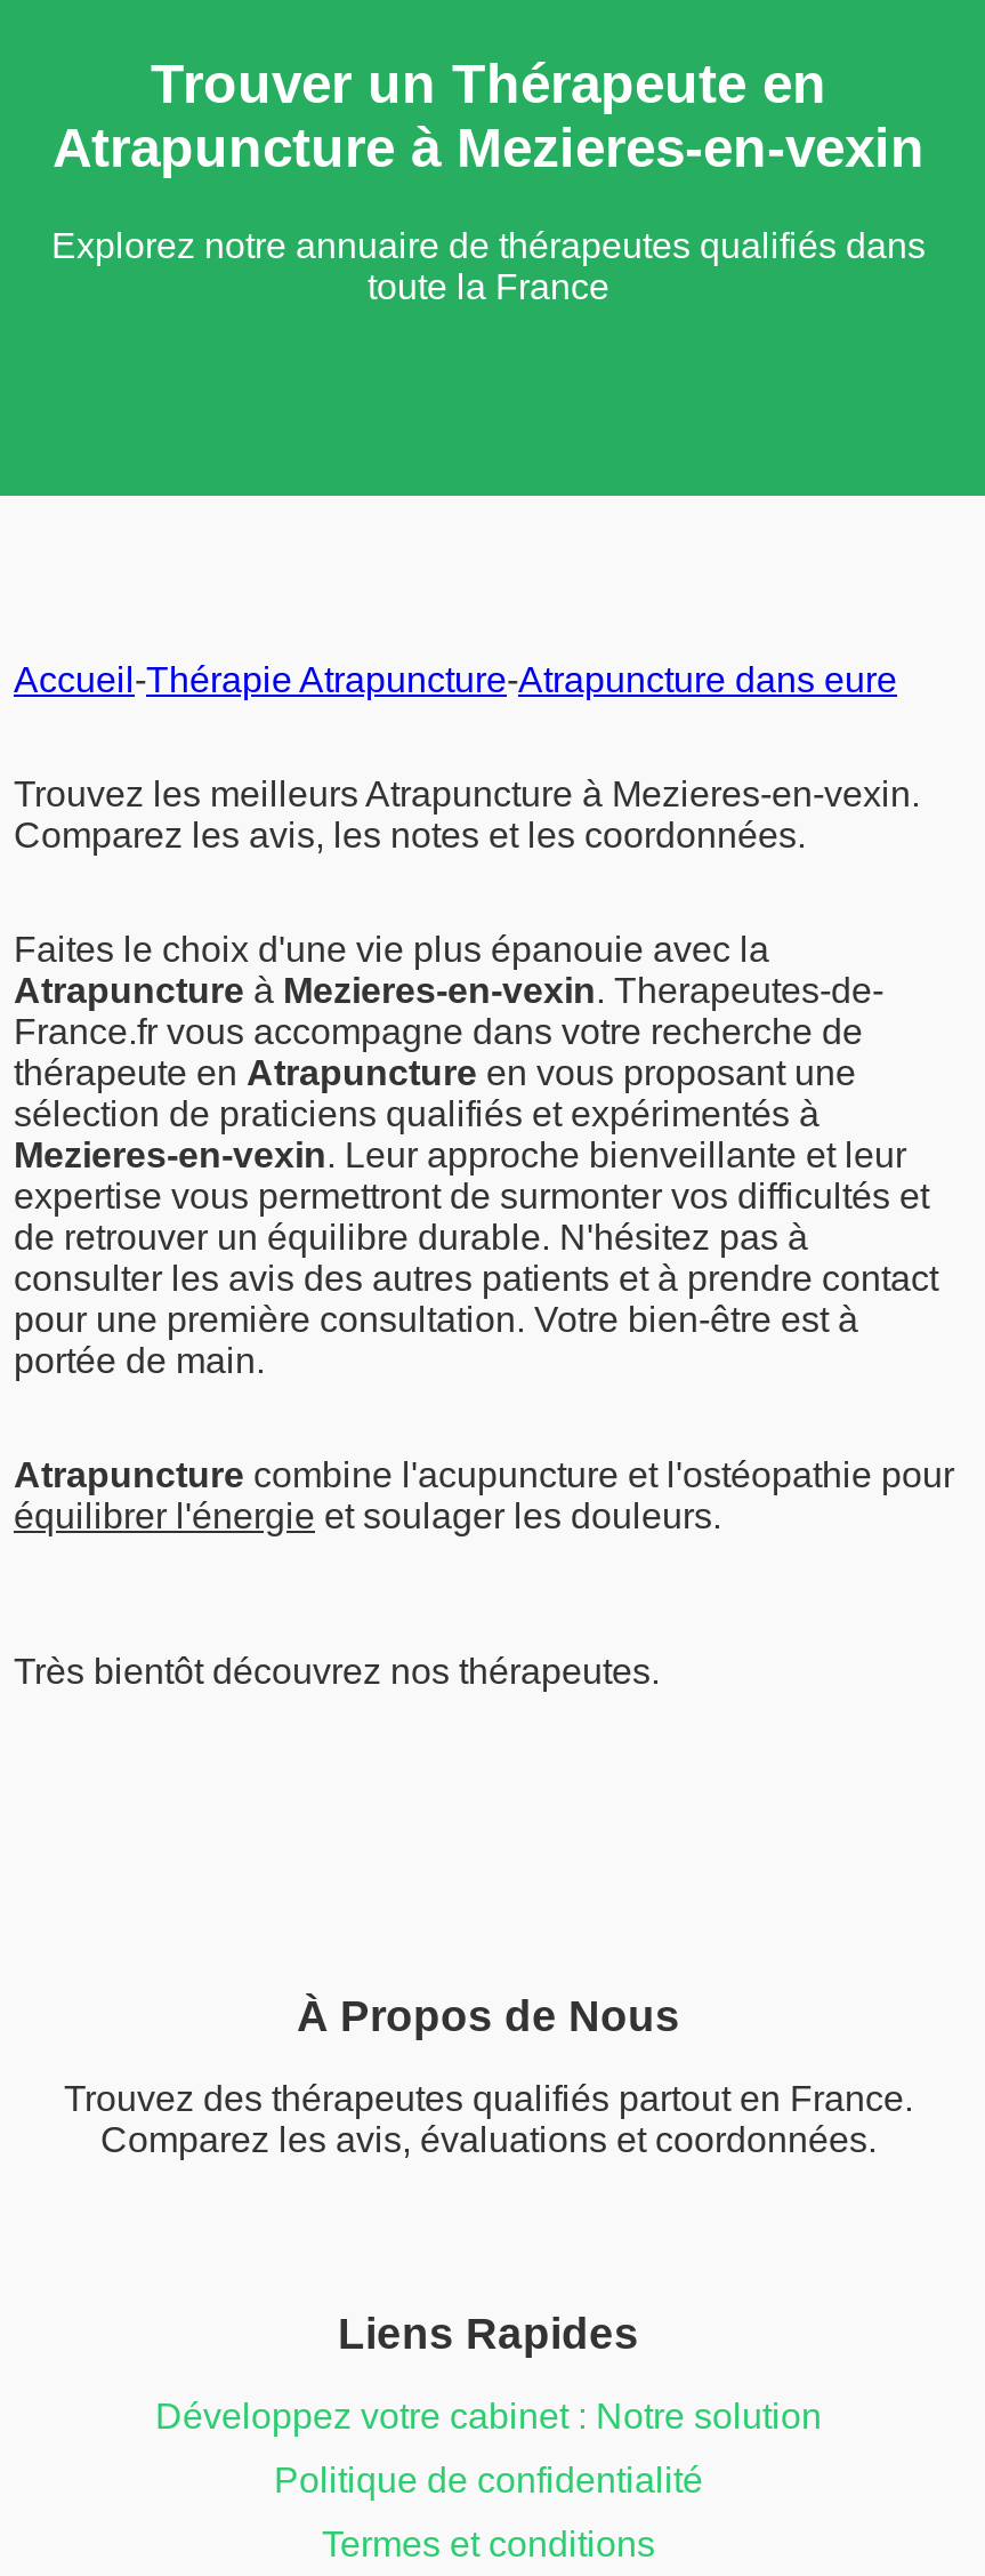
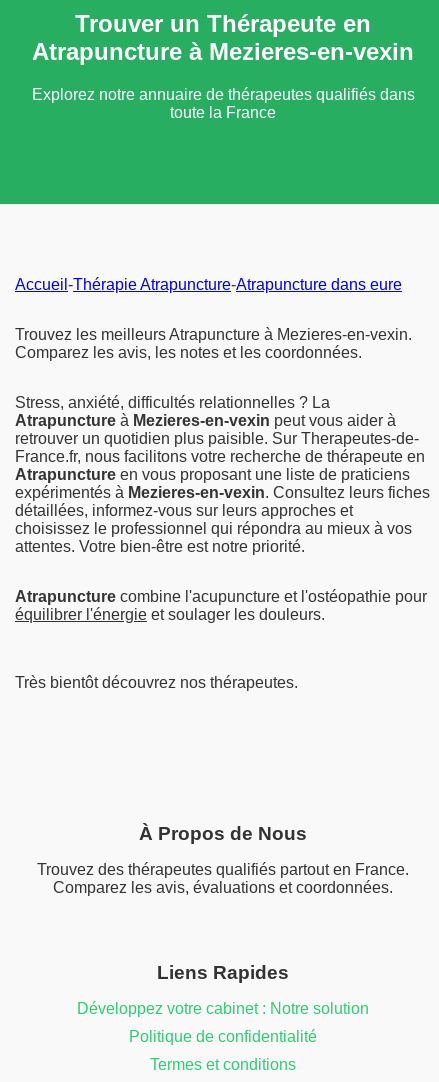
[14,929,938,1380] Faites le choix d'une vie plus épanouie avec la | Atrapuncture à Mezieres-en-vexin. Therapeutes-de- | France.fr vous accompagne dans votre recherche de | thérapeute en Atrapuncture en vous proposant une | sélection de praticiens qualifiés et expérimentés à | Mezieres-en-vexin. Leur approche bienveillante et leur | expertise vous permettront de surmonter vos difficultés et | de retrouver un équilibre durable. N'hésitez pas à | consulter les avis des autres patients et à prendre contact | pour une première consultation. Votre bien-être est à | portée de main. -> [15,394,430,555] Stress, anxiété, difficultés relationnelles ? La | Atrapuncture à Mezieres-en-vexin peut vous aider à | retrouver un quotidien plus paisible. Sur Therapeutes-de- | France.fr, nous facilitons votre recherche de thérapeute en | Atrapuncture en vous proposant une liste de praticiens | expérimentés à Mezieres-en-vexin. Consultez leurs fiches | détaillées, informez-vous sur leurs approches et | choisissez le professionnel qui répondra au mieux à vos | attentes. Votre bien-être est notre priorité.

